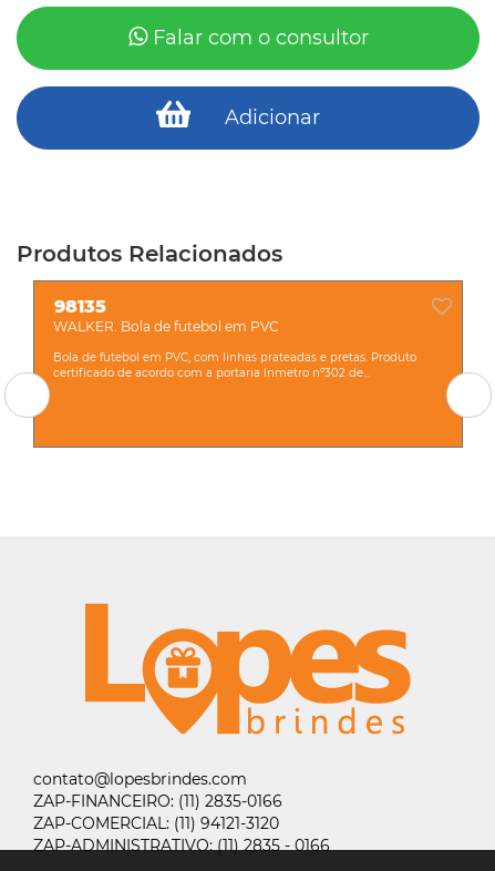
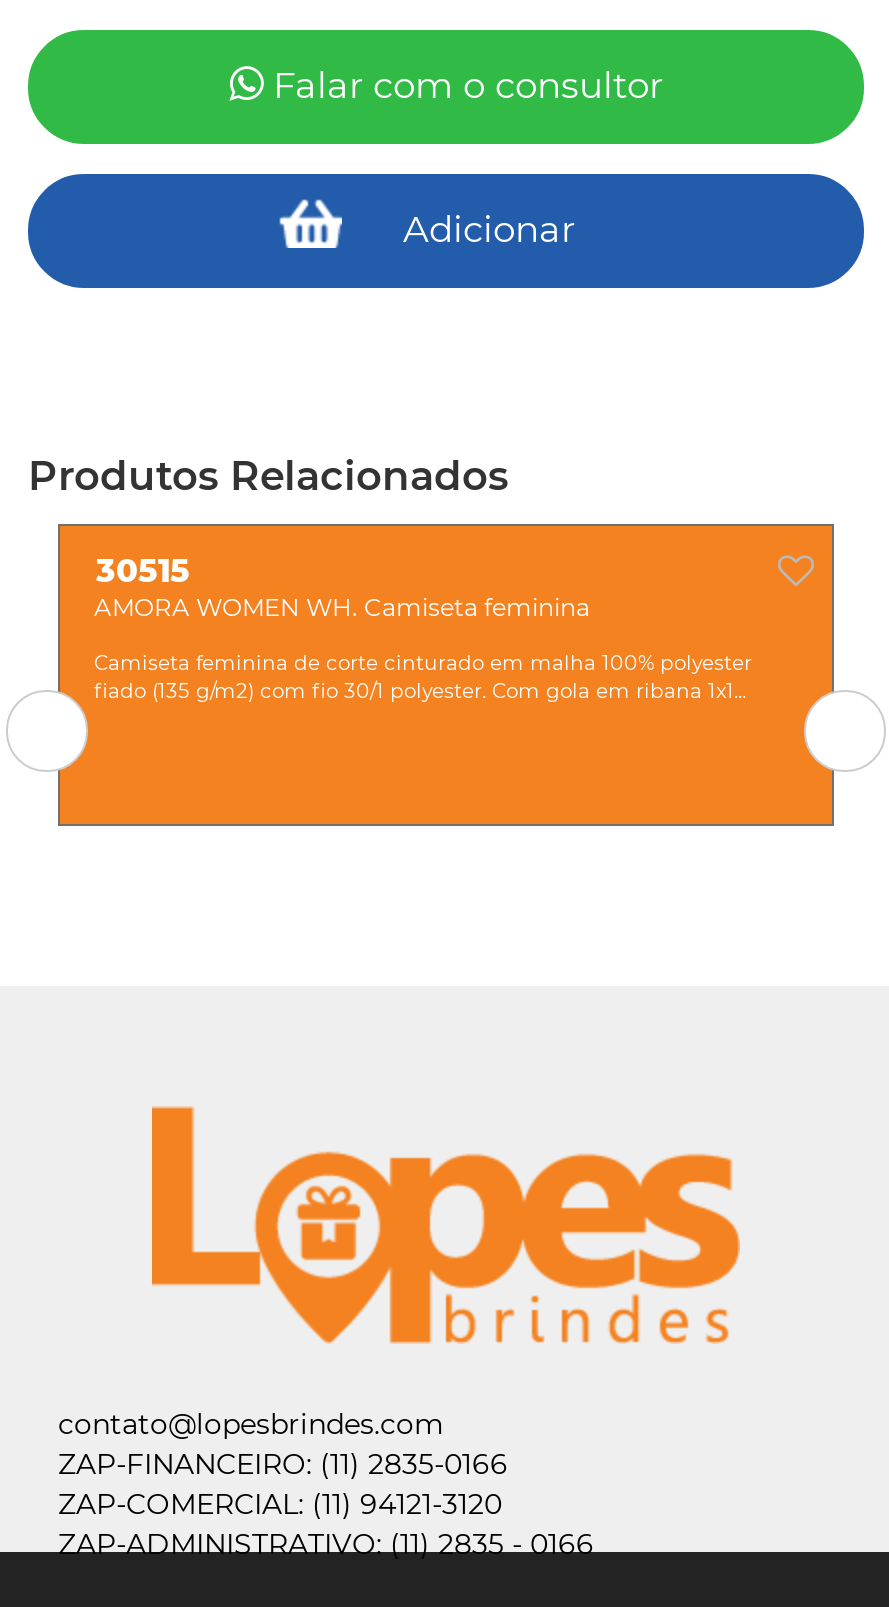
[53,296,279,335] 98135 | WALKER. Bola de futebol em PVC -> [94,552,590,622] 30515 | AMORA WOMEN WH. Camiseta feminina
[53,350,416,380] Bola de futebol em PVC, com linhas prateadas e pretas. Produto | certificado de acordo com a portaria Inmetro nº302 de... -> [94,650,752,704] Camiseta feminina de corte cinturado em malha 100% polyester | fiado (135 g/m2) com fio 30/1 polyester. Com gola em ribana 1x1...

